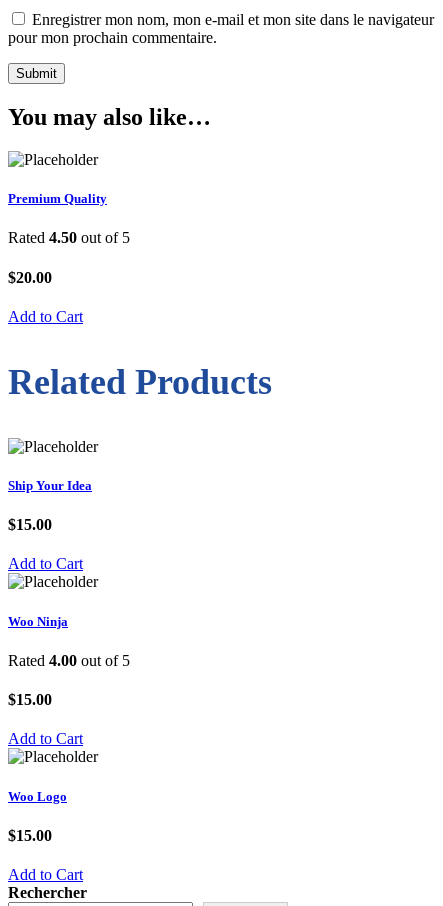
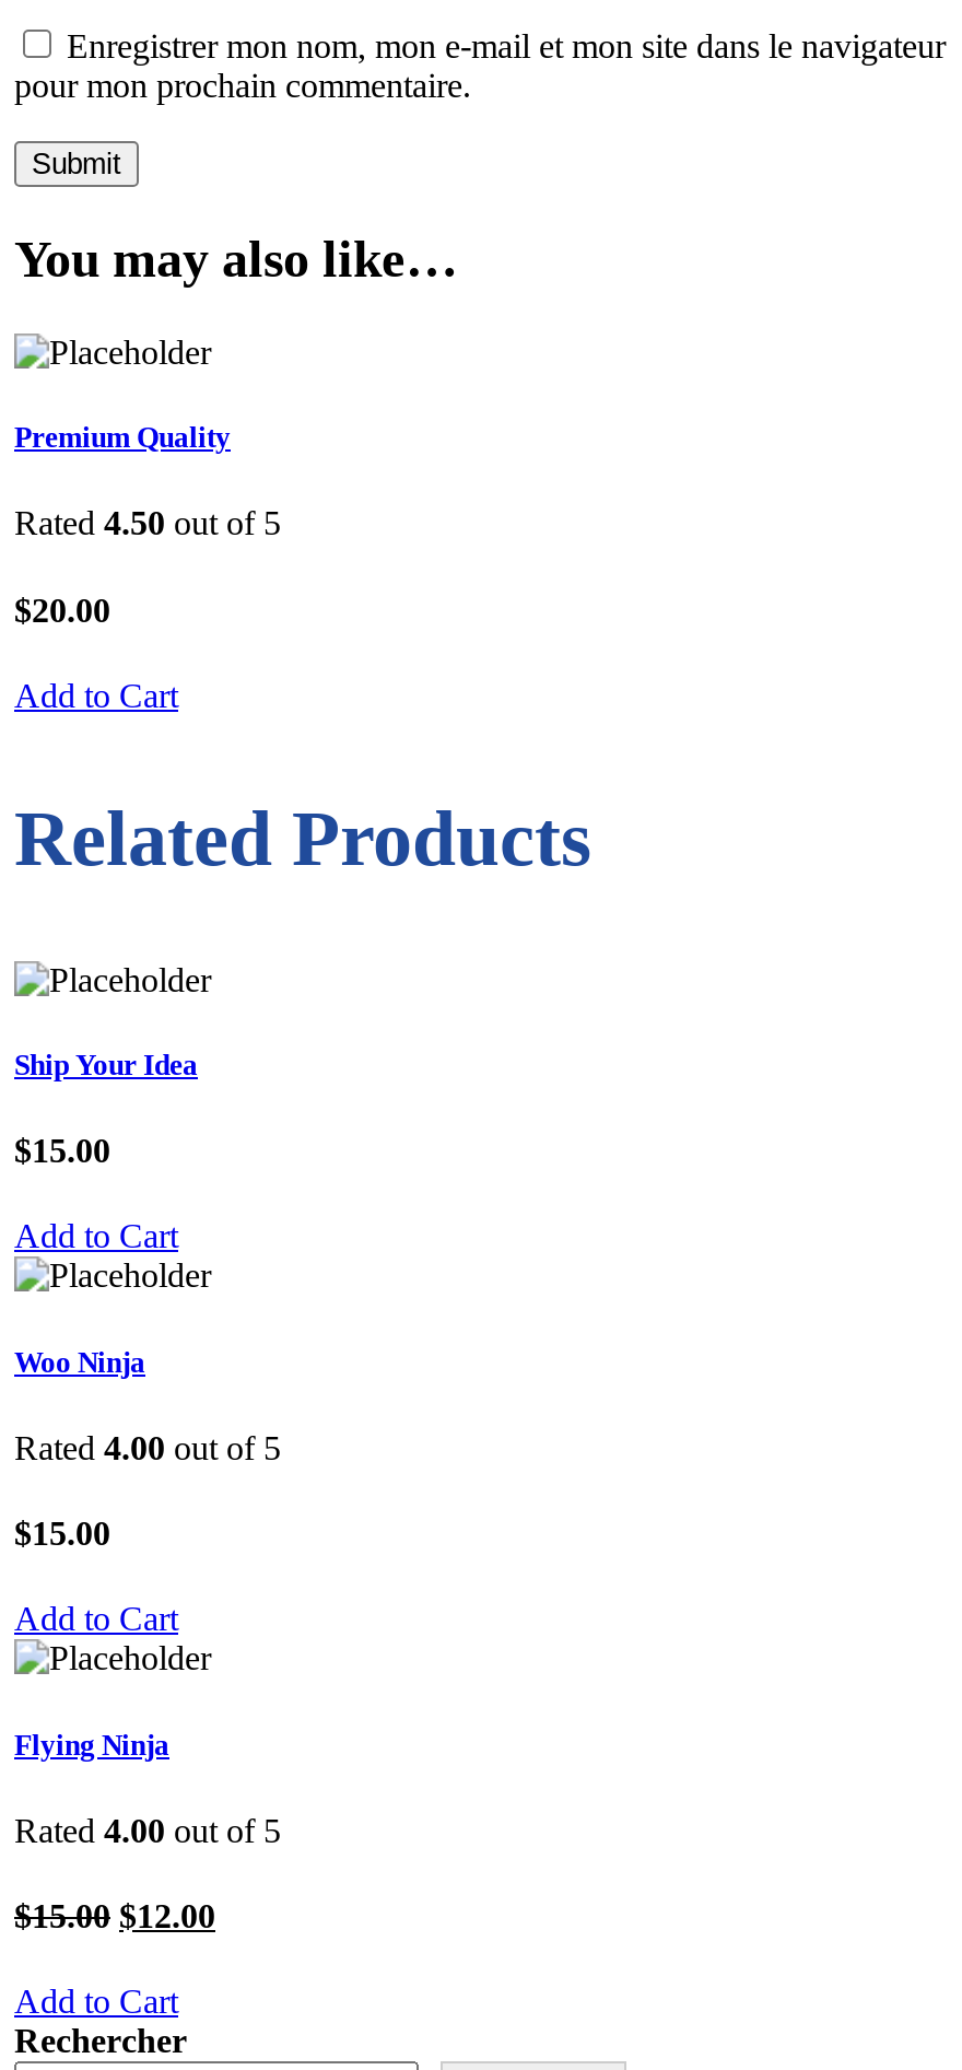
[8,788,67,844] Woo Logo | $15.00 -> [14,1728,281,1934] Flying Ninja | Rated 4.00 out of 5 | $15.00 $12.00

